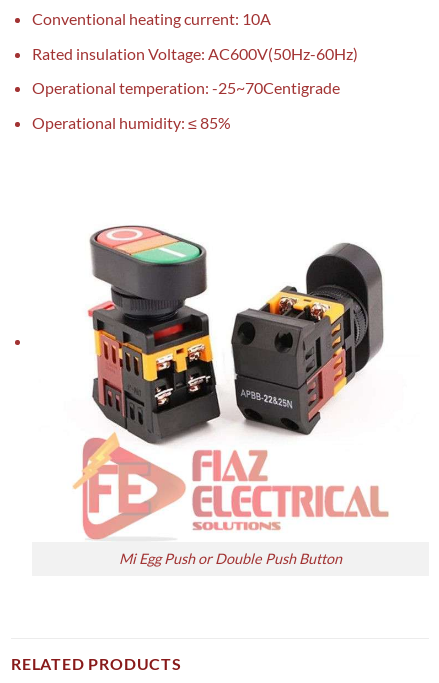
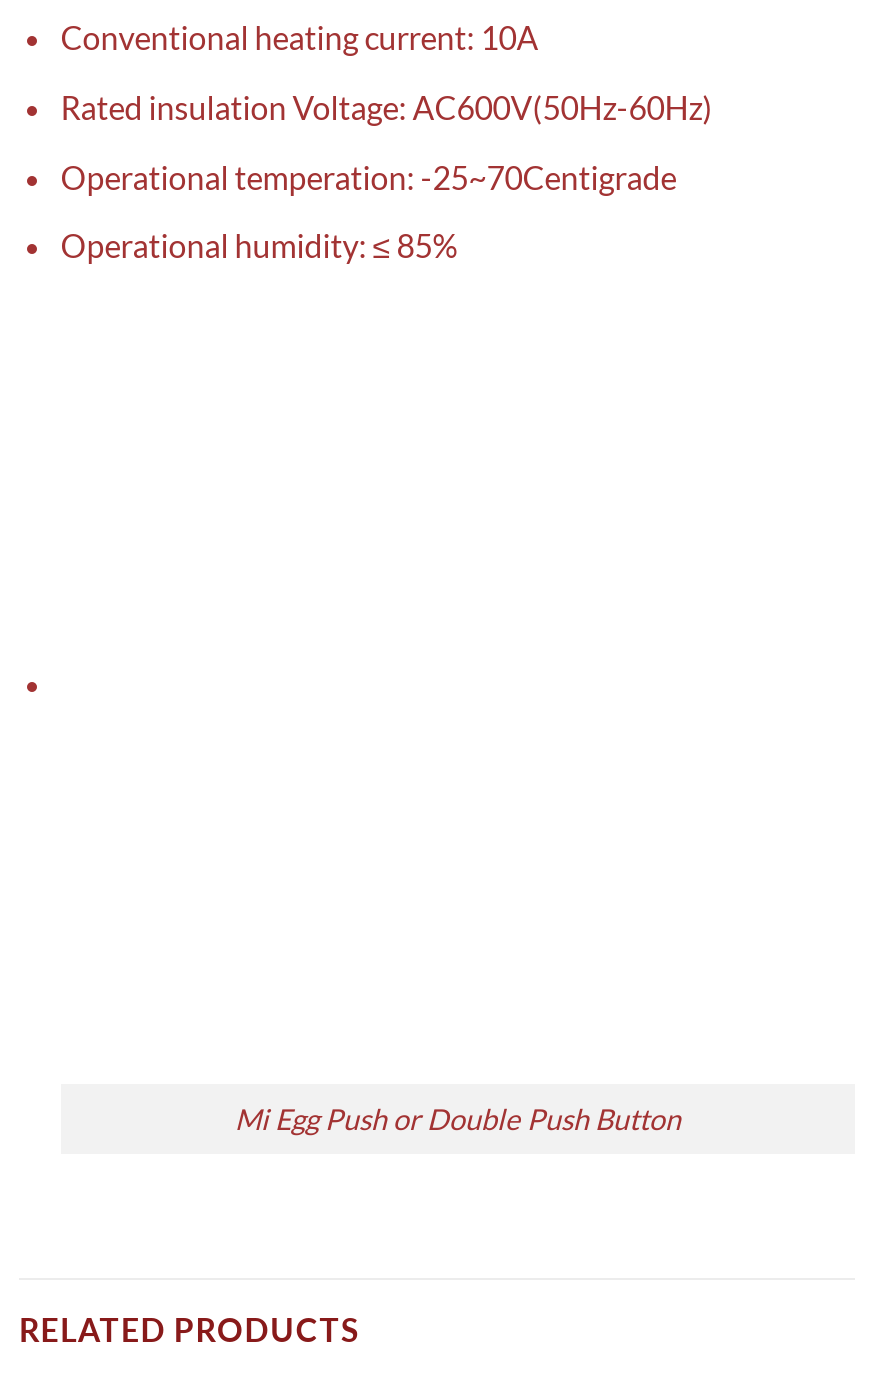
[72,225,389,540] [image] -> none

